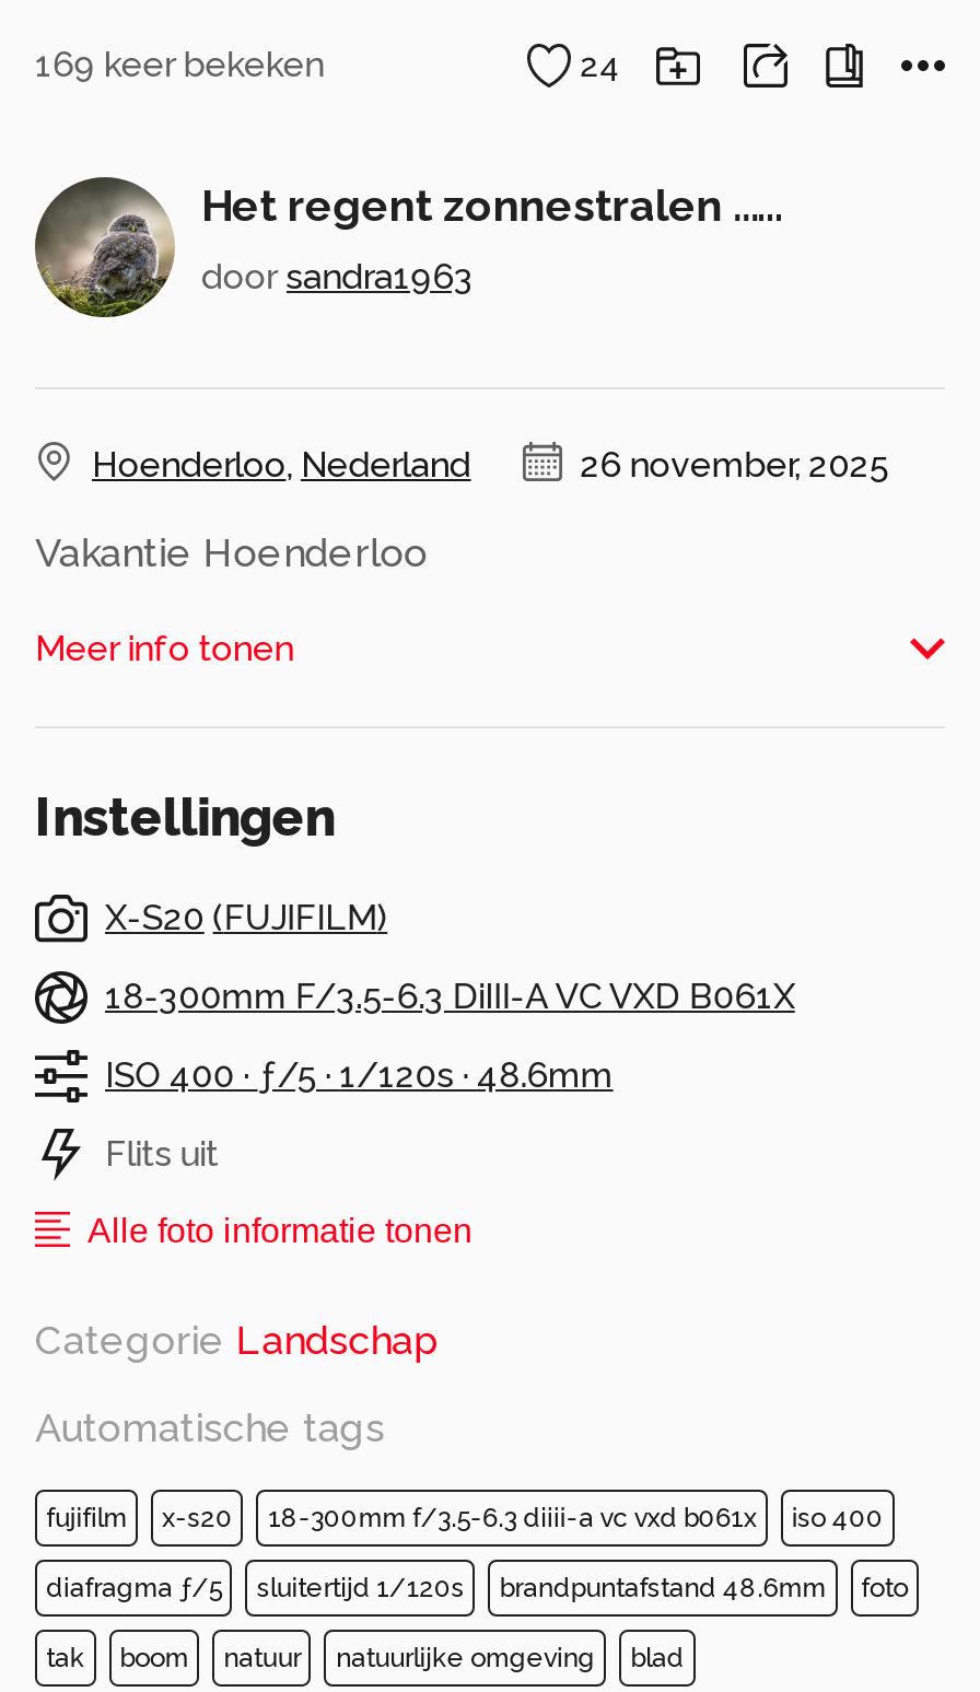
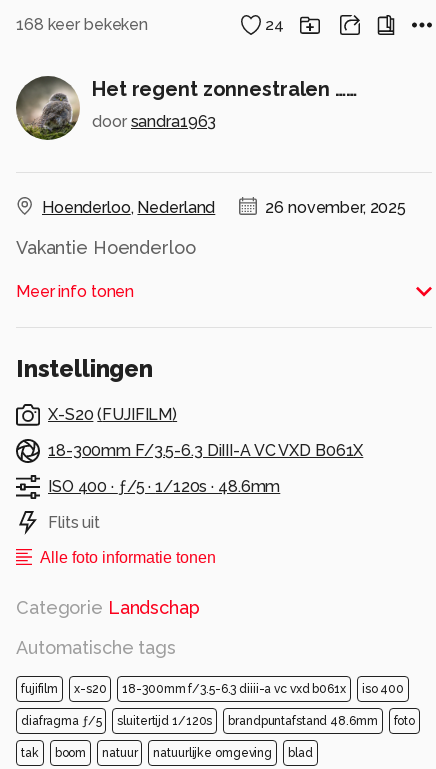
[35,44,324,86] 169 keer bekeken -> [16,15,148,34] 168 keer bekeken

